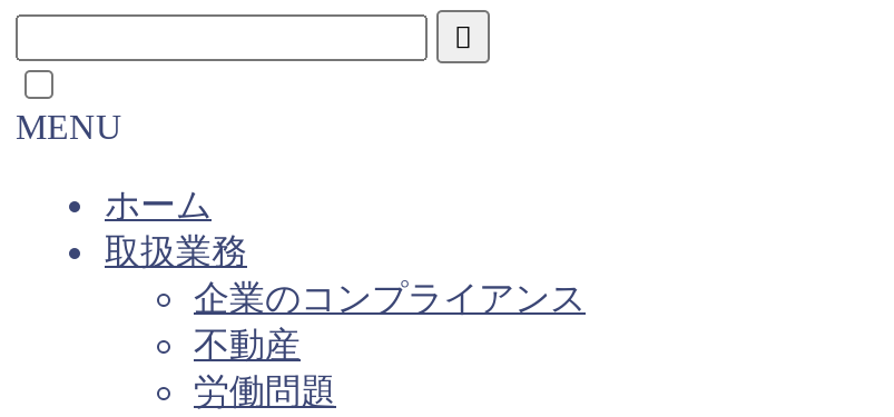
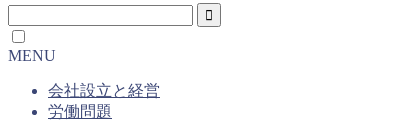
[105,186,586,364] ホーム | 取扱業務 | 企業のコンプライアンス | 不動産 -> [48,82,160,99] 会社設立と経営

